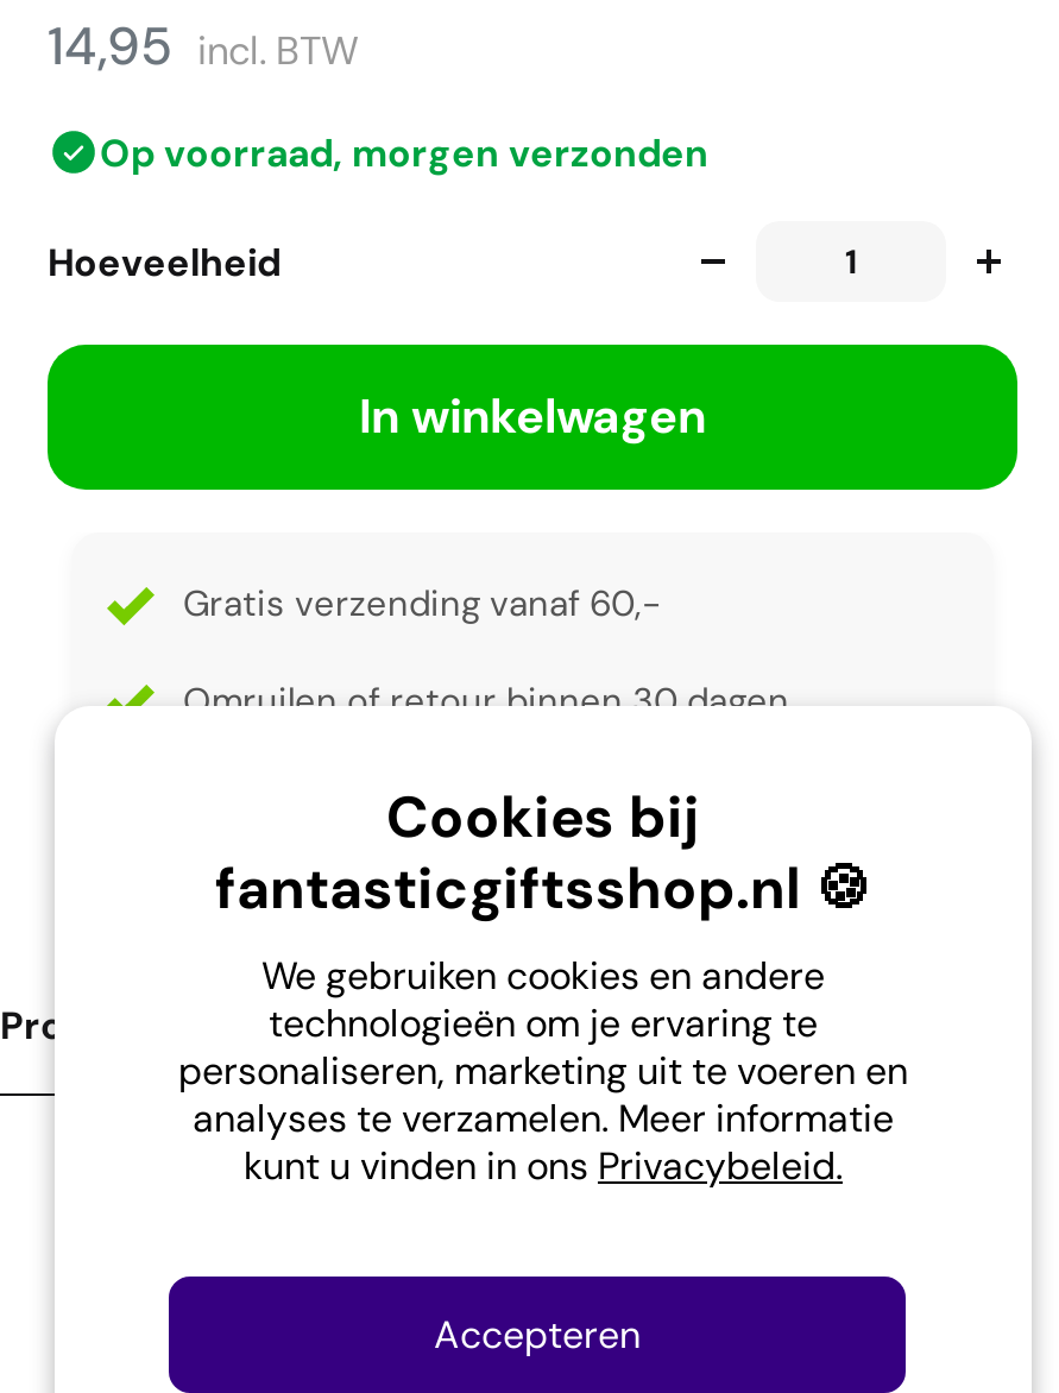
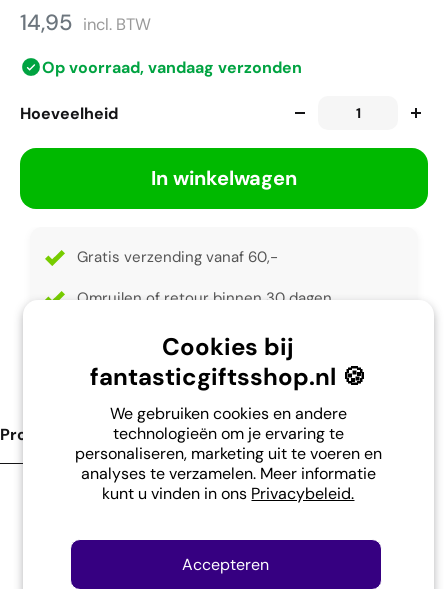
[100,128,708,178] Op voorraad, morgen verzonden -> [42,57,302,78] Op voorraad, vandaag verzonden

